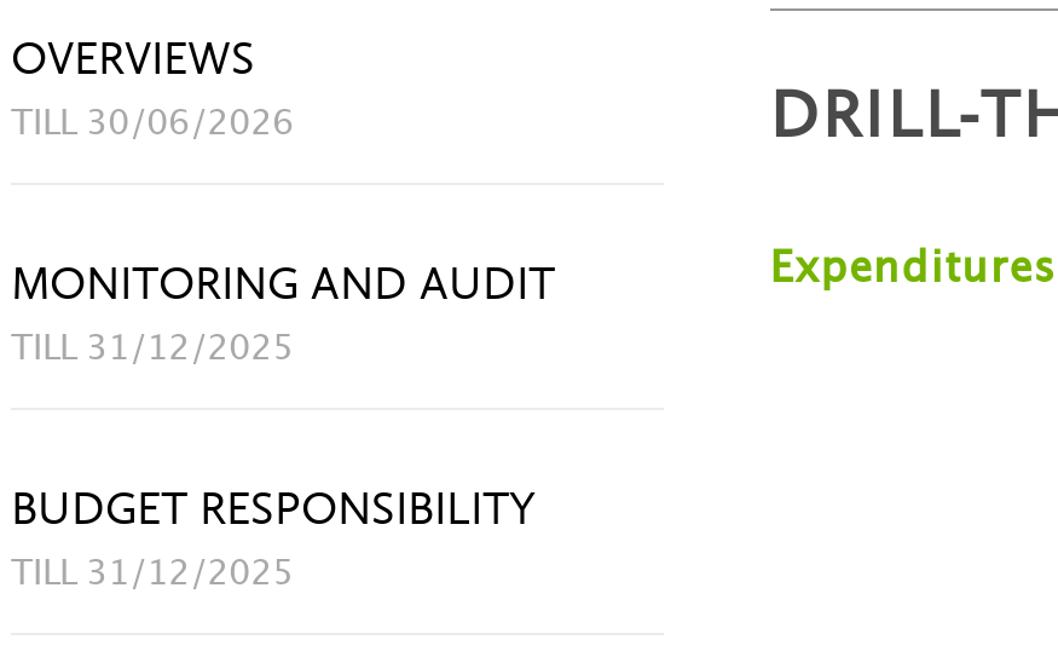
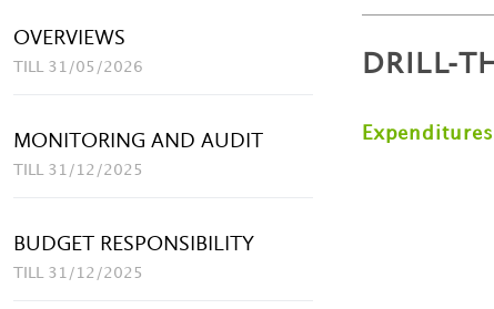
[11,107,294,139] TILL 30/06/2026 -> [13,60,143,74] TILL 31/05/2026

